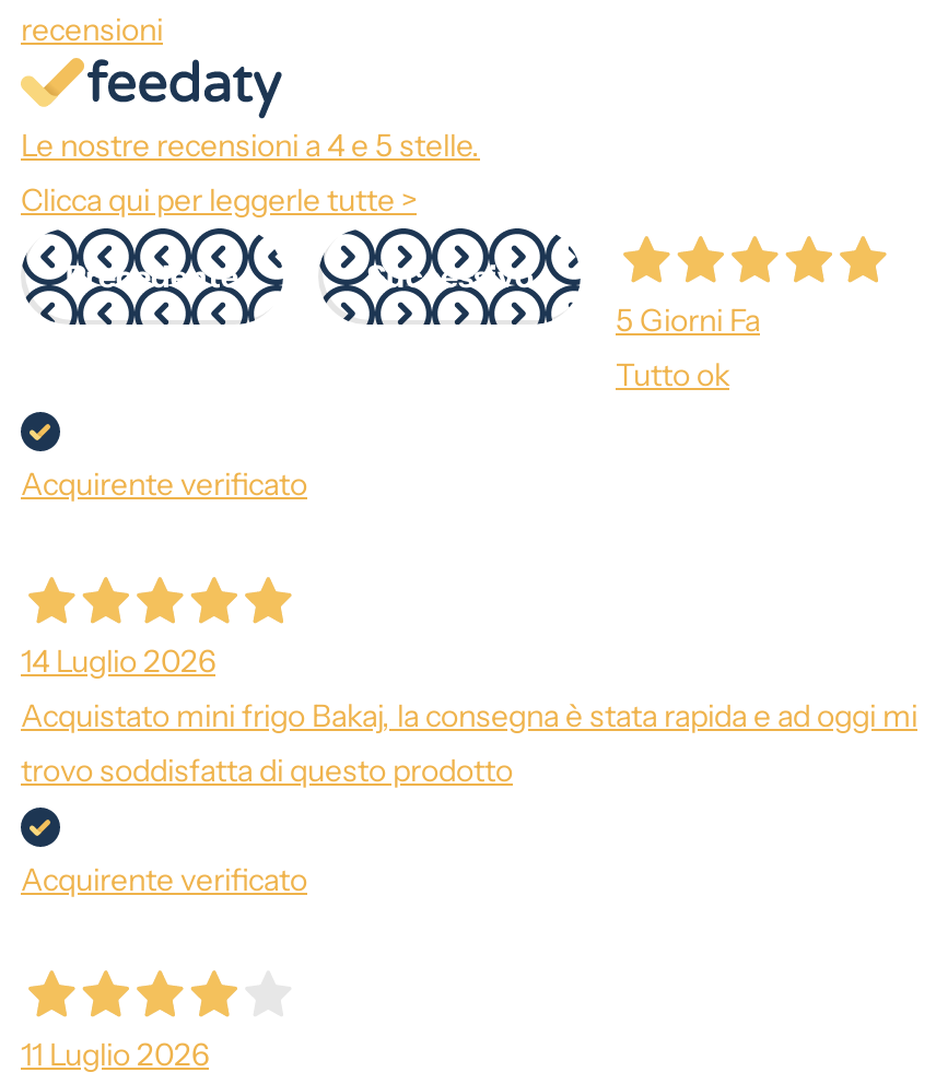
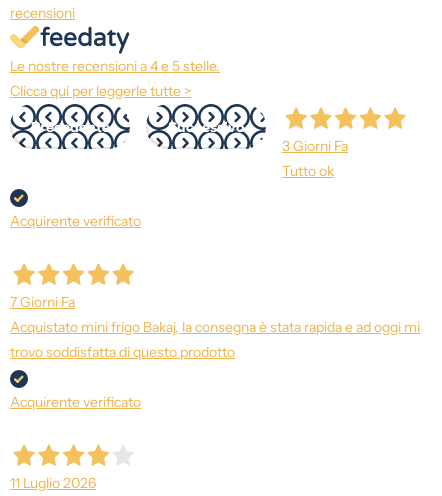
[616,300,760,339] 5 Giorni Fa -> [282,137,348,155] 3 Giorni Fa
[21,641,215,680] 14 Luglio 2026 -> [10,293,75,311] 7 Giorni Fa

